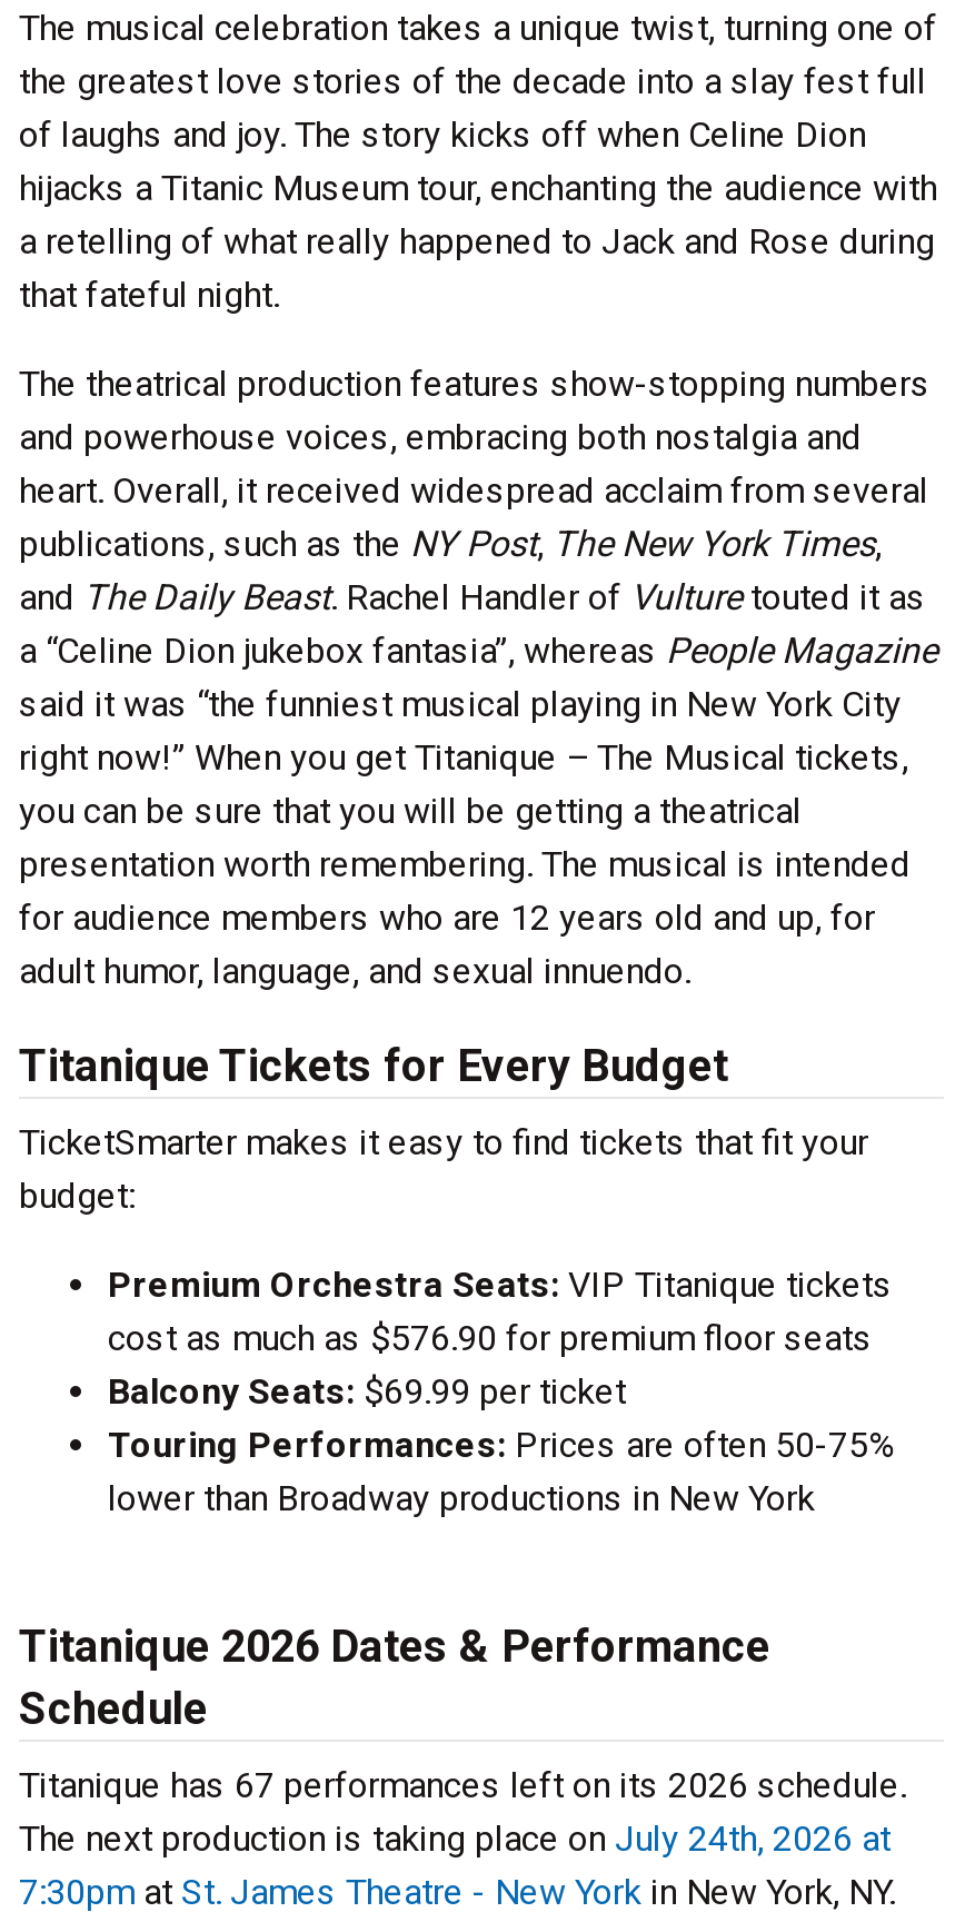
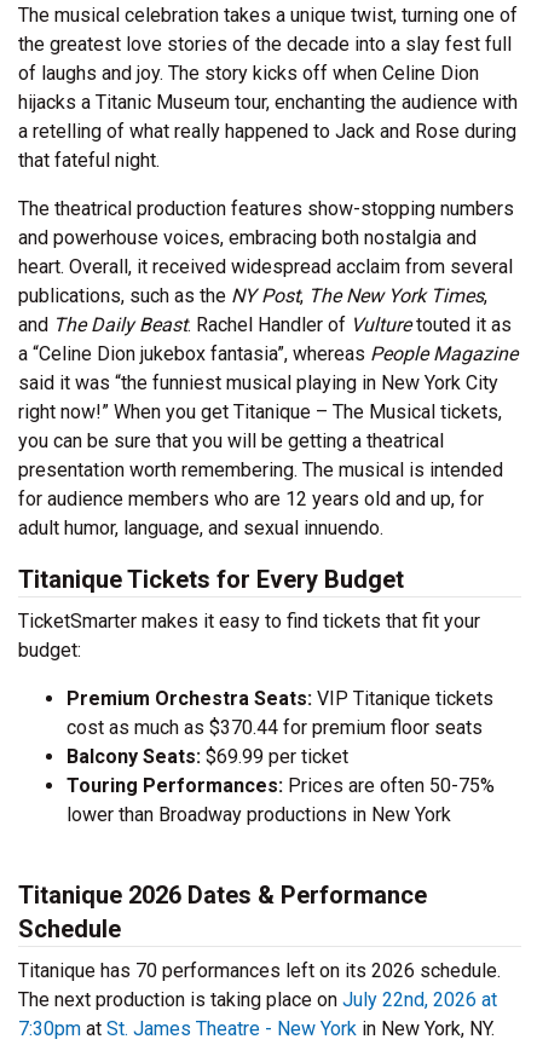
[108,1317,873,1359] cost as much as $576.90 for premium floor seats -> [67,716,483,739] cost as much as $370.44 for premium floor seats
[19,1764,906,1806] Titanique has 67 performances left on its 2026 schedule. -> [18,959,501,982] Titanique has 70 performances left on its 2026 schedule.
[19,1817,891,1860] The next production is taking place on July 24th, 2026 at -> [18,988,497,1011] The next production is taking place on July 22nd, 2026 at

